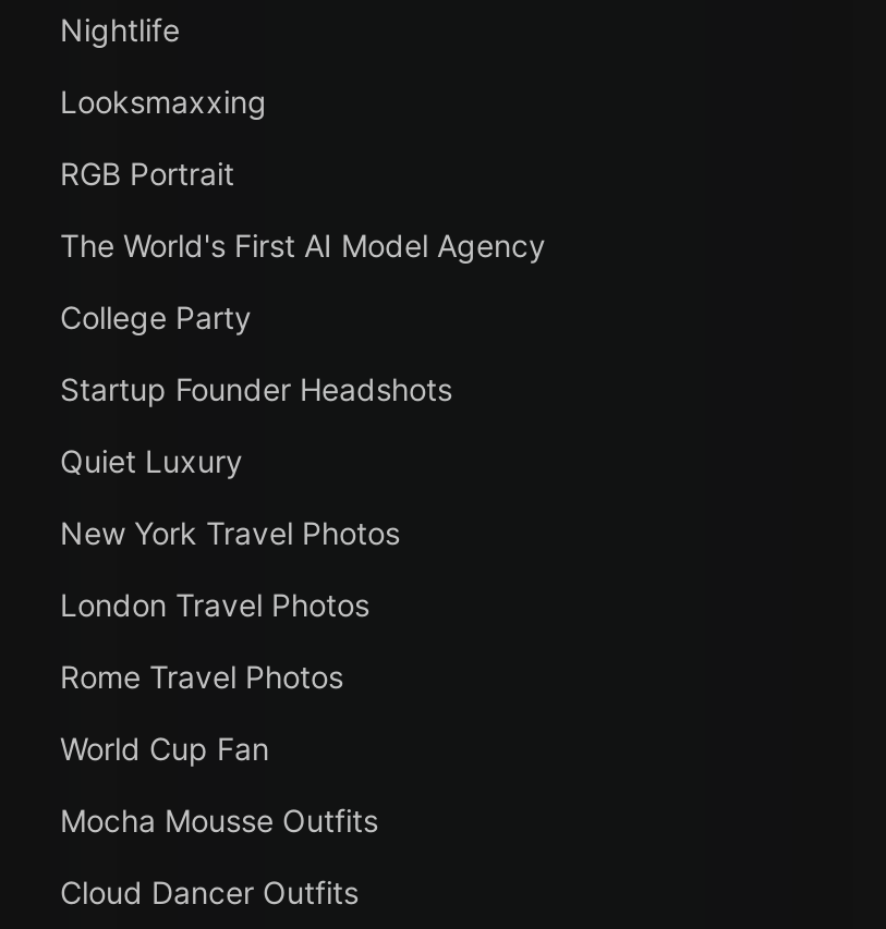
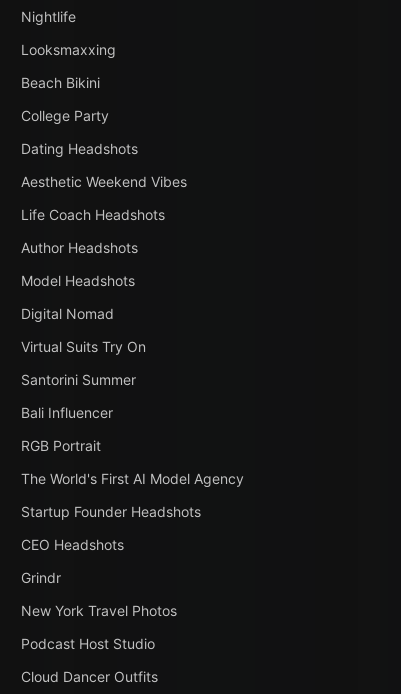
none -> [21,74,187,421] Beach Bikini | Dating Headshots | Aesthetic Weekend Vibes | Life Coach Headshots | Author Headshots | Model Headshots | Digital Nomad | Virtual Suits Try On | Santorini Summer | Bali Influencer
moved [60,155,546,264] -> [21,437,244,487]: RGB Portrait | The World's First AI Model Agency
moved [60,299,252,336] -> [21,107,109,124]: College Party
moved [60,371,452,408] -> [21,503,201,520]: Startup Founder Headshots
[60,443,243,480] Quiet Luxury -> [21,536,124,586] CEO Headshots | Grindr
moved [60,515,400,552] -> [21,602,177,619]: New York Travel Photos
[60,587,378,839] London Travel Photos | Rome Travel Photos | World Cup Fan | Mocha Mousse Outfits -> [21,635,155,652] Podcast Host Studio

